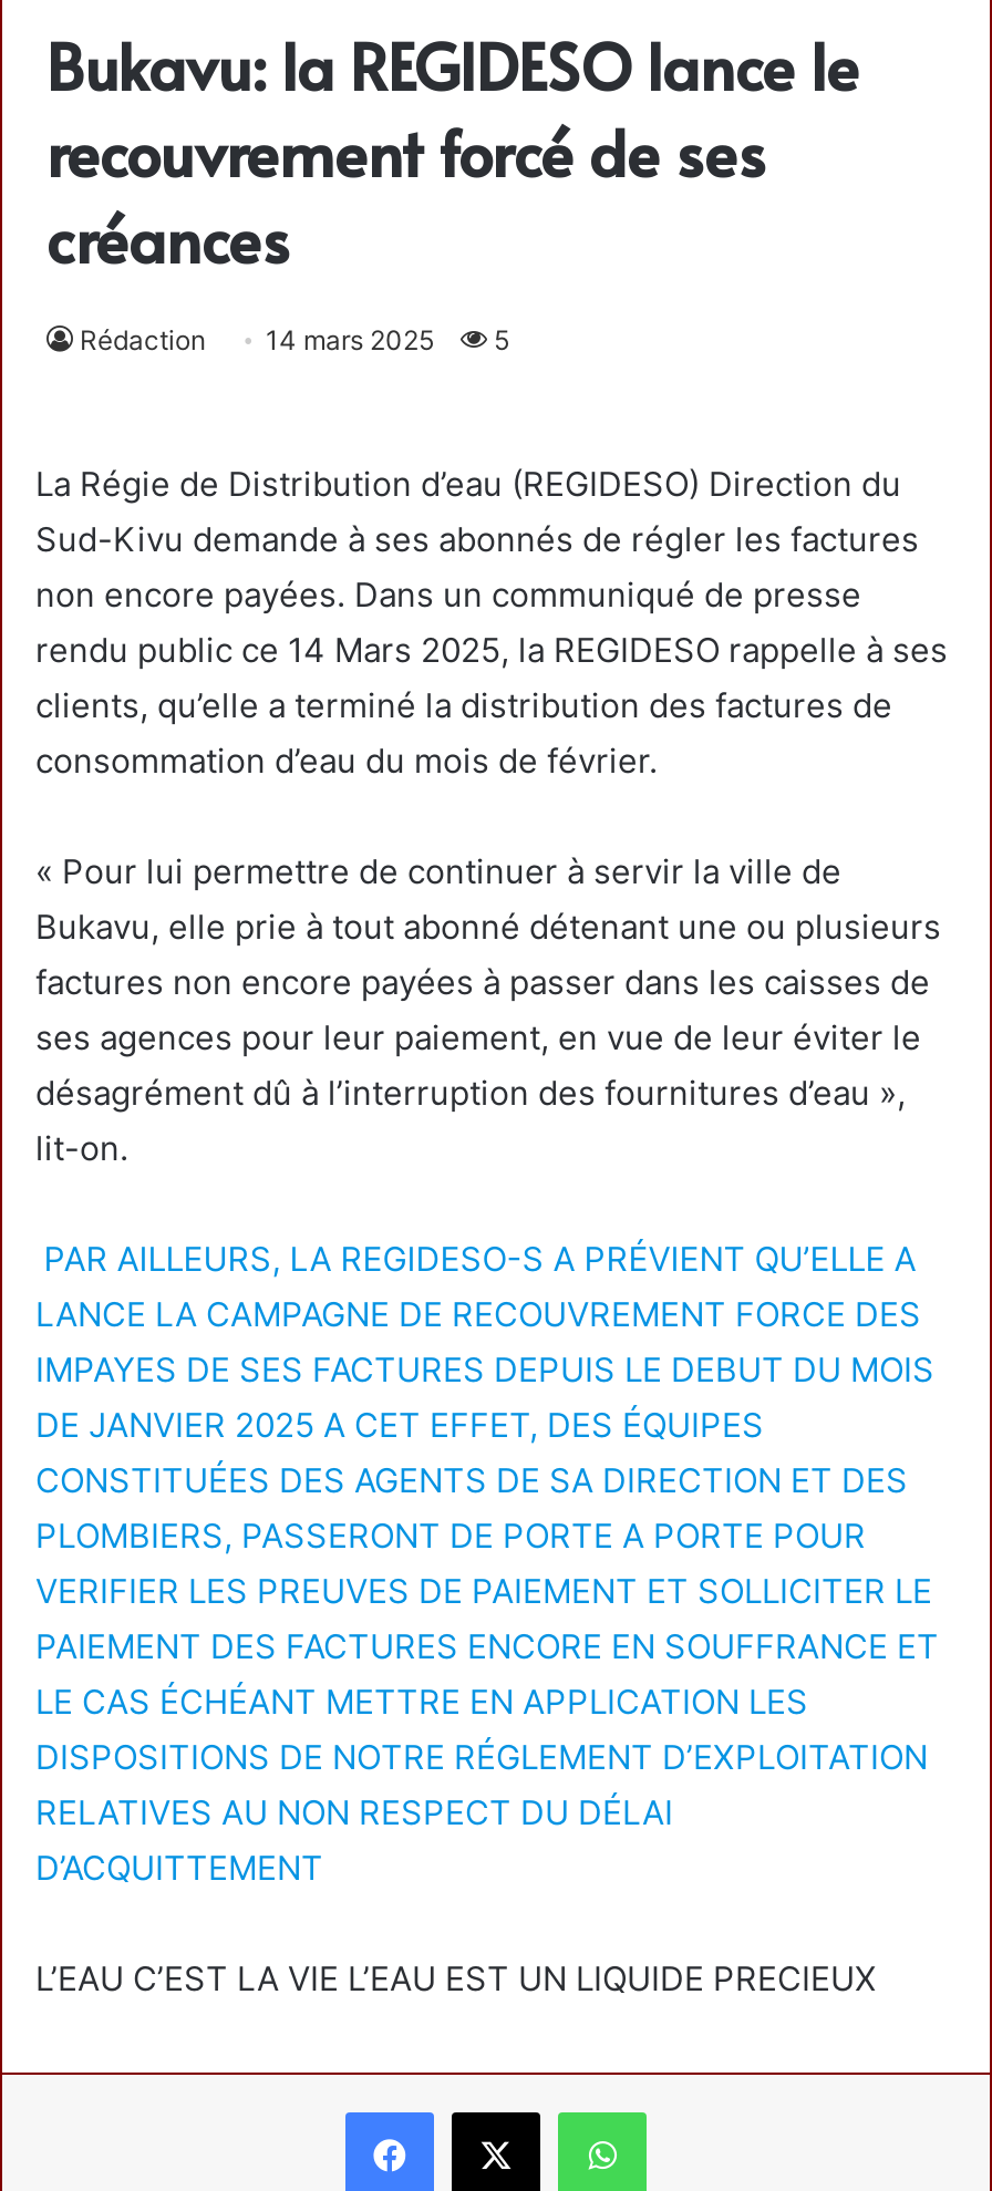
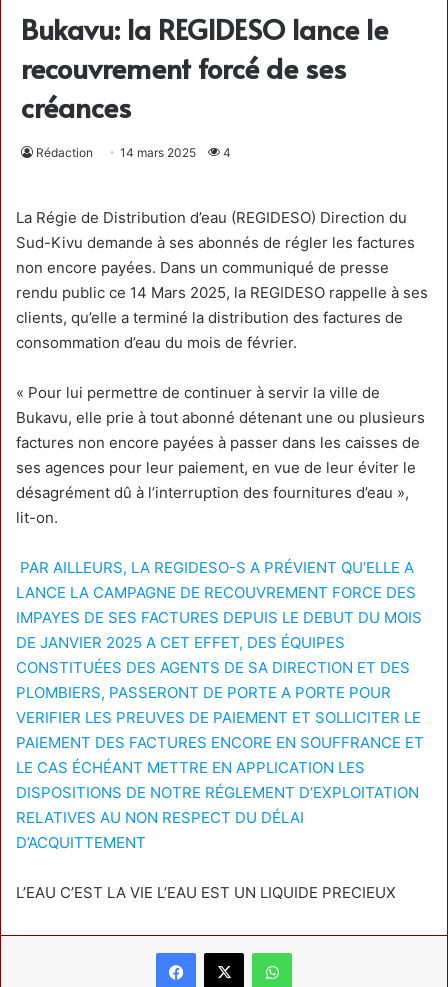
[80,323,509,356] Rédaction 14 mars 2025 5 -> [36,145,231,160] Rédaction 14 mars 2025 4

